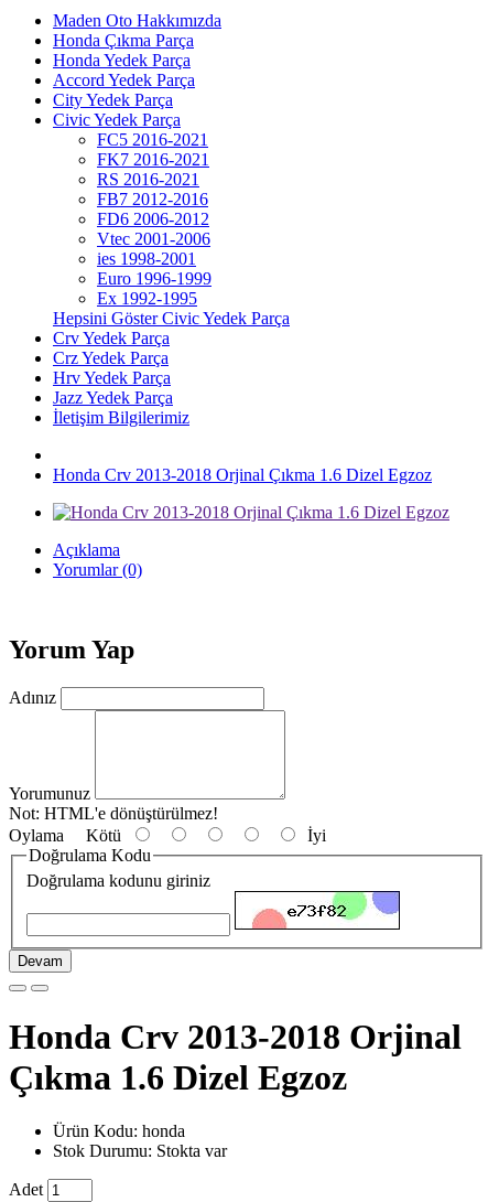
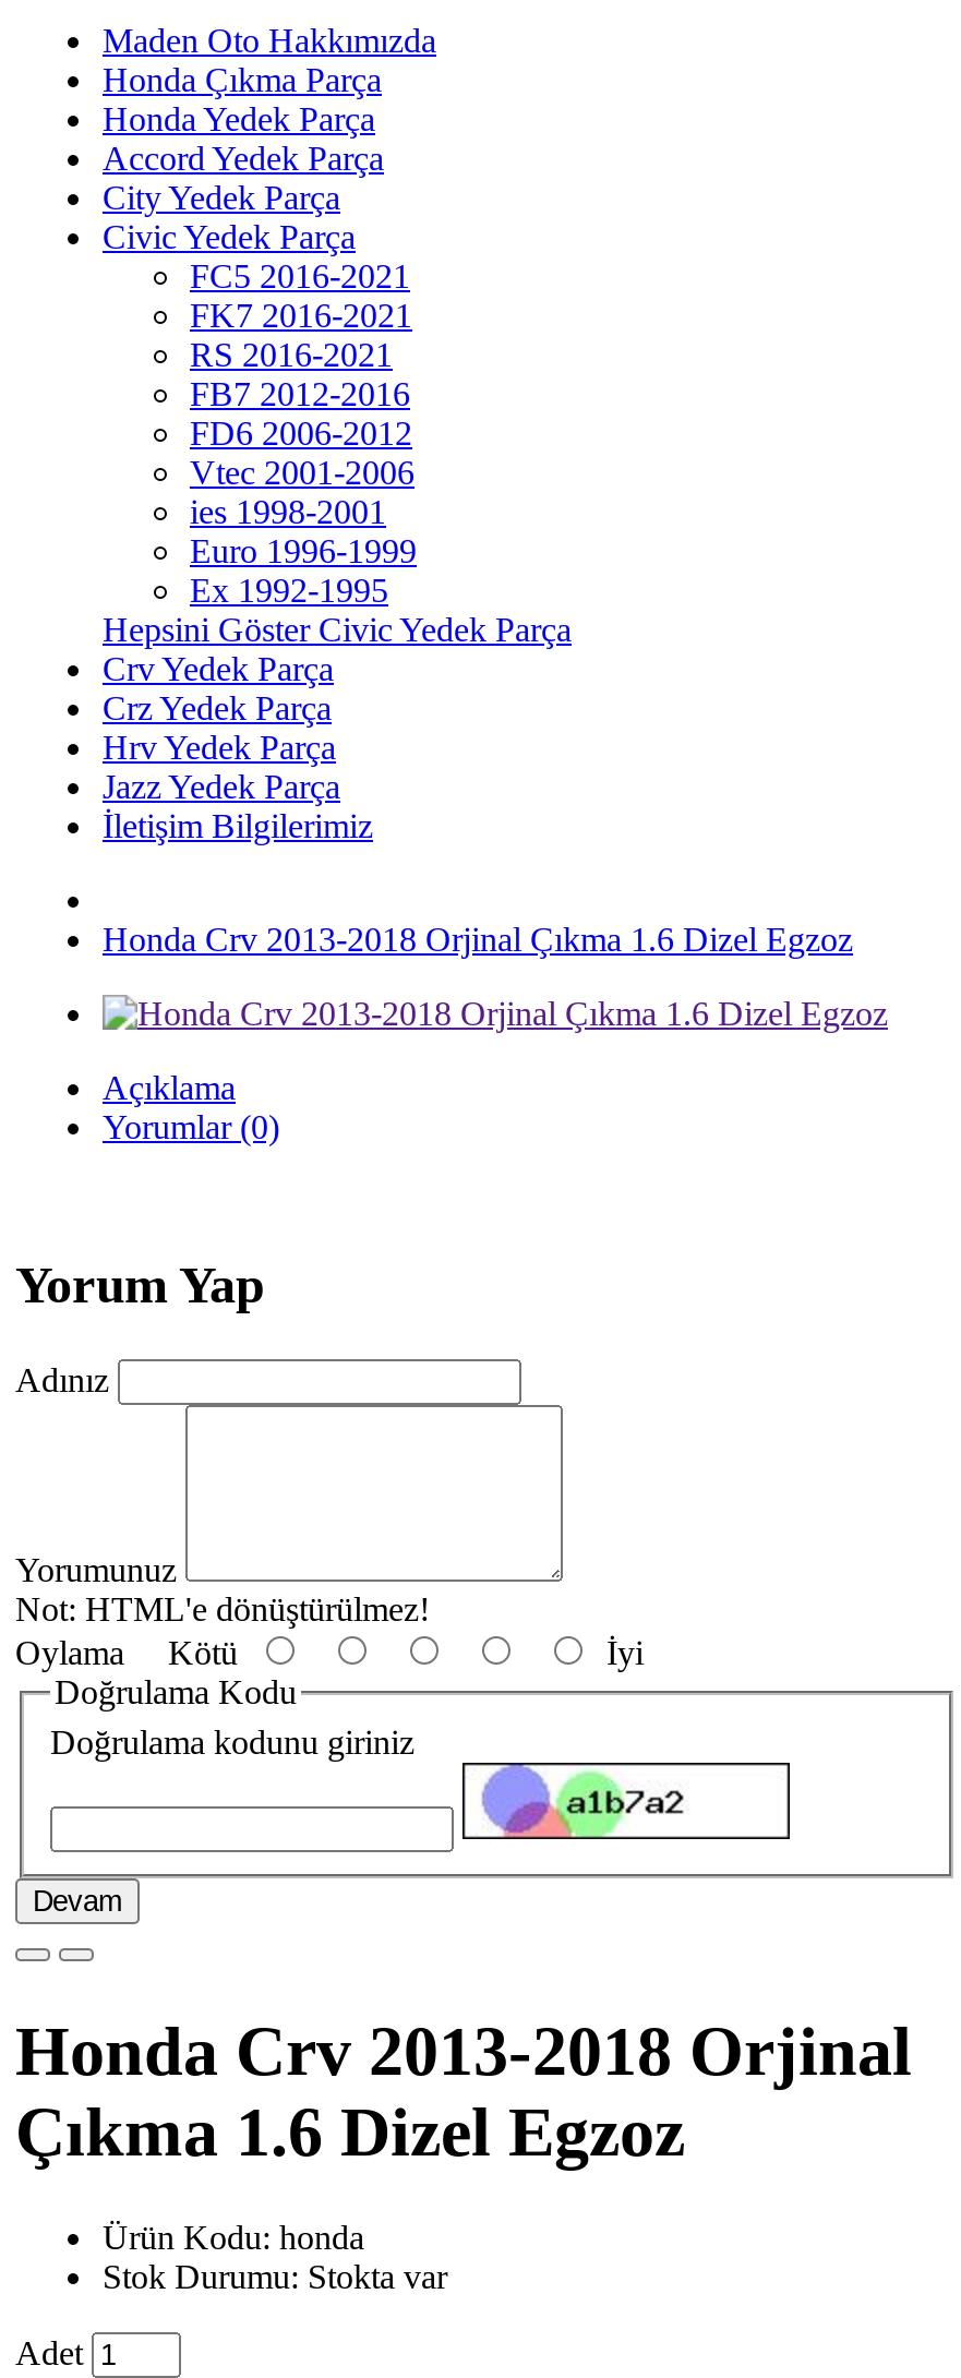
[245,891,400,929] [image] -> [480,1763,790,1837] [image]

